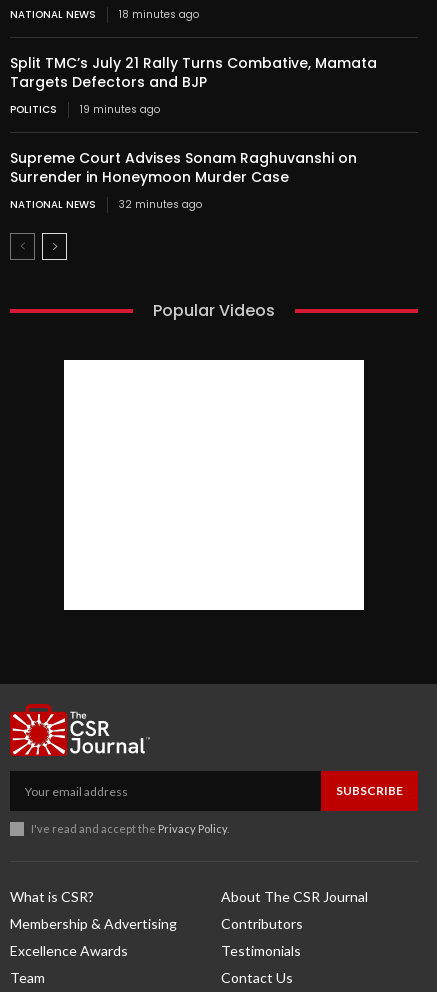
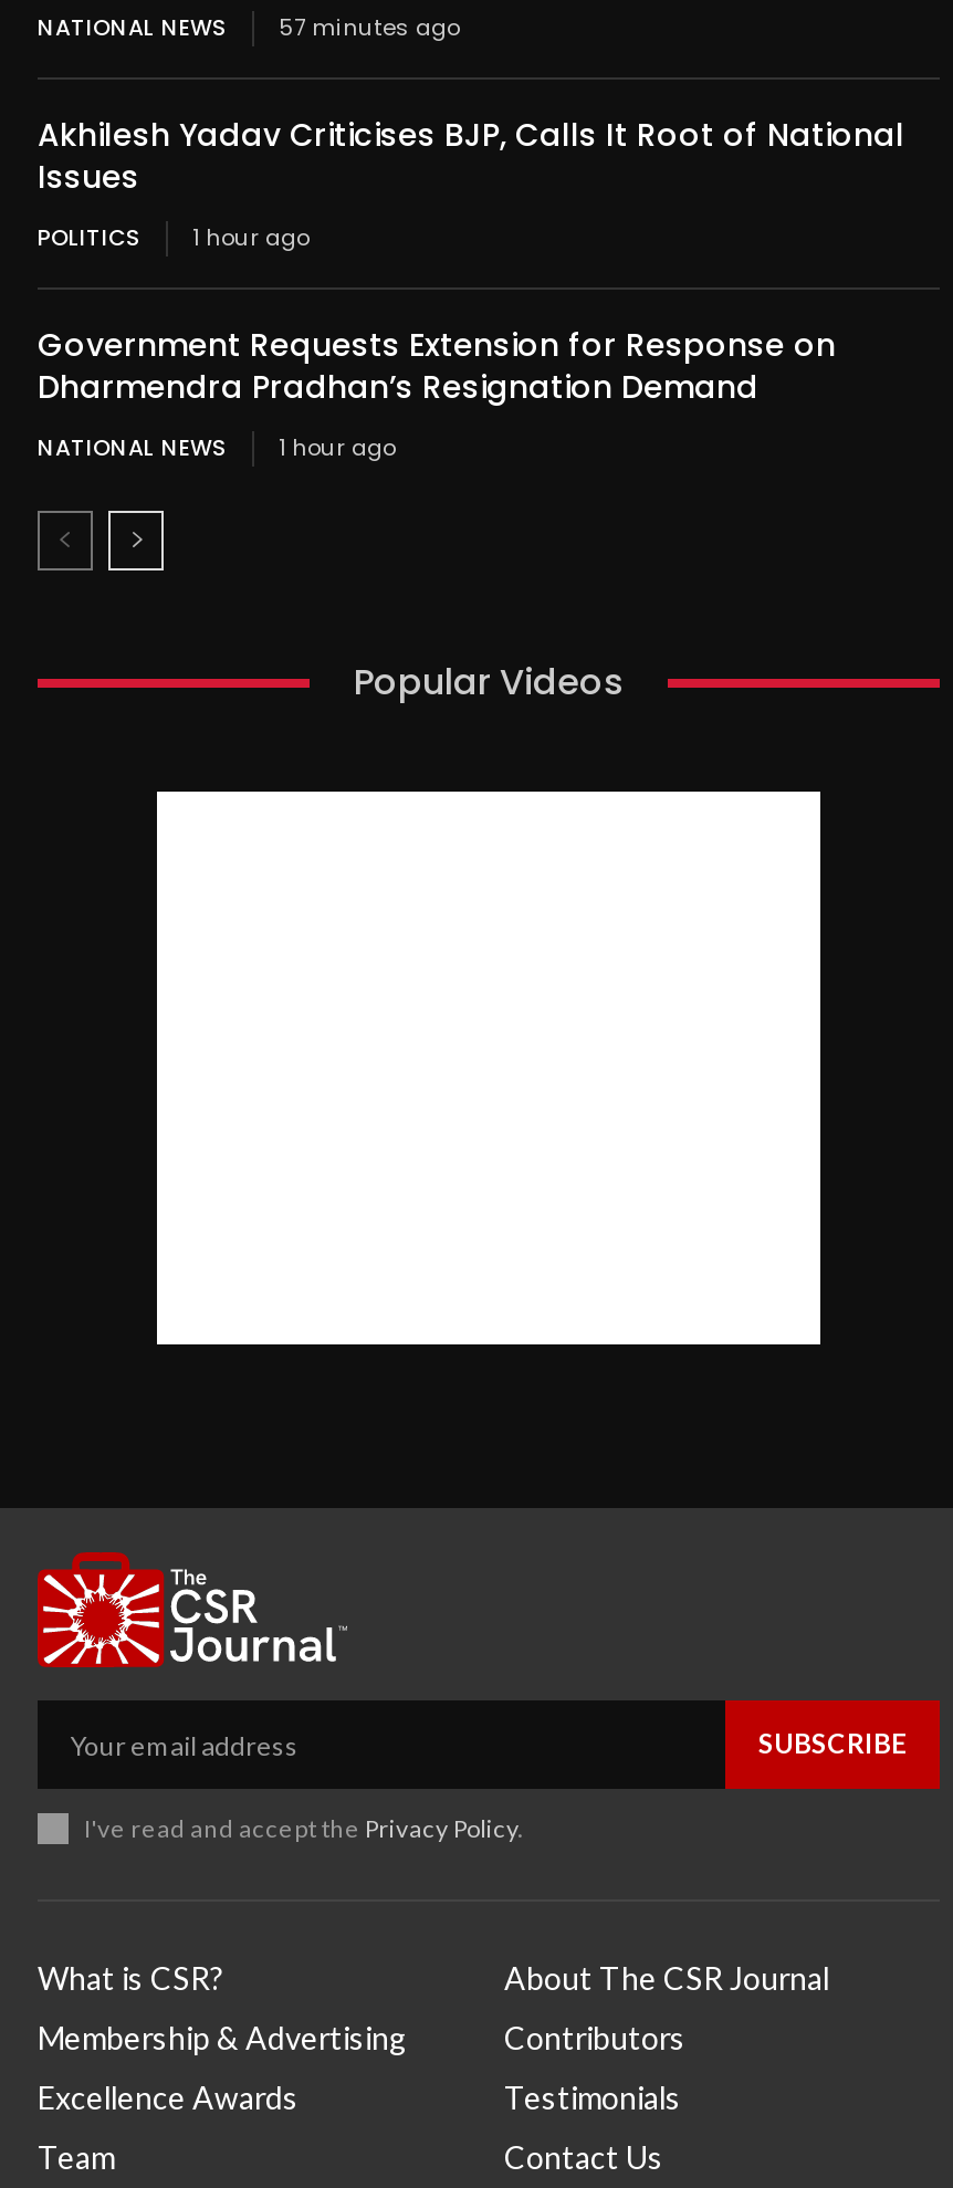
[10,7,199,22] NATIONAL NEWS 18 minutes ago -> [38,11,460,44] NATIONAL NEWS 57 minutes ago
[10,53,377,92] Split TMC’s July 21 Rally Turns Combative, Mamata | Targets Defectors and BJP -> [38,113,904,199] Akhilesh Yadav Criticises BJP, Calls It Root of National | Issues
[10,102,160,117] POLITICS 19 minutes ago -> [38,221,310,255] POLITICS 1 hour ago
[10,148,357,187] Supreme Court Advises Sonam Raghuvanshi on | Surrender in Honeymoon Murder Case -> [38,323,836,409] Government Requests Extension for Response on | Dharmendra Pradhan’s Resignation Demand
[10,197,202,212] NATIONAL NEWS 32 minutes ago -> [38,431,396,465] NATIONAL NEWS 1 hour ago

